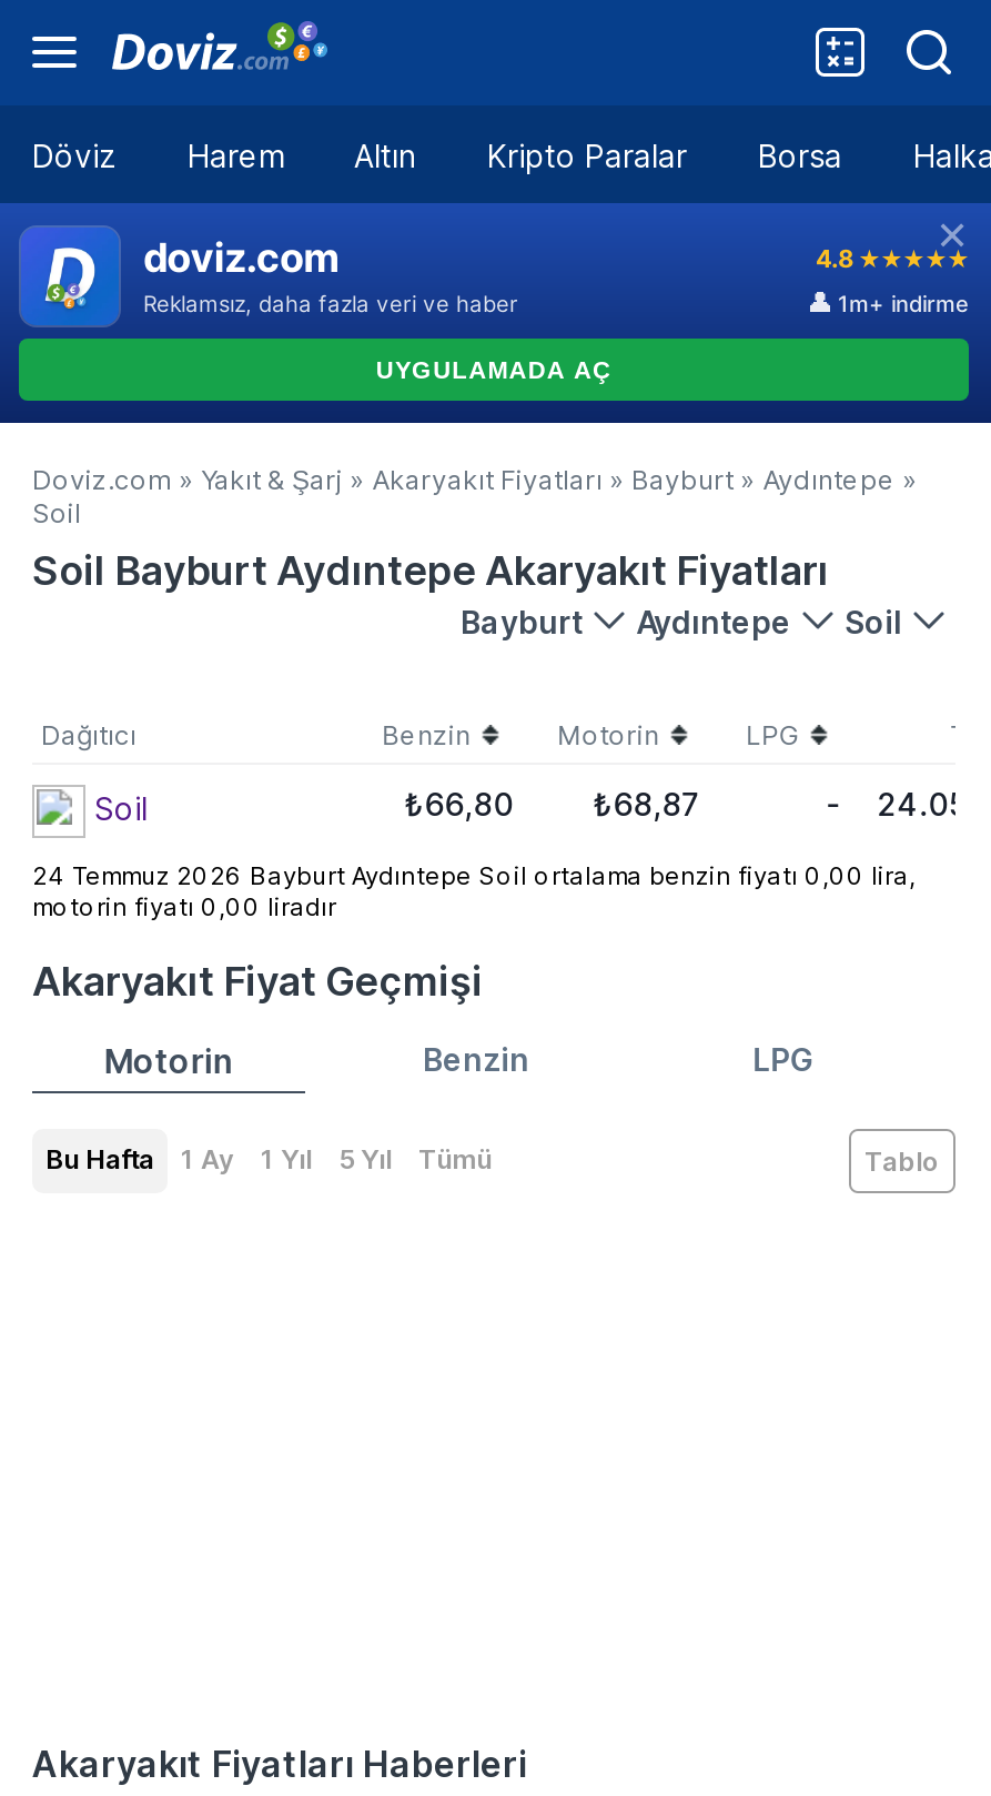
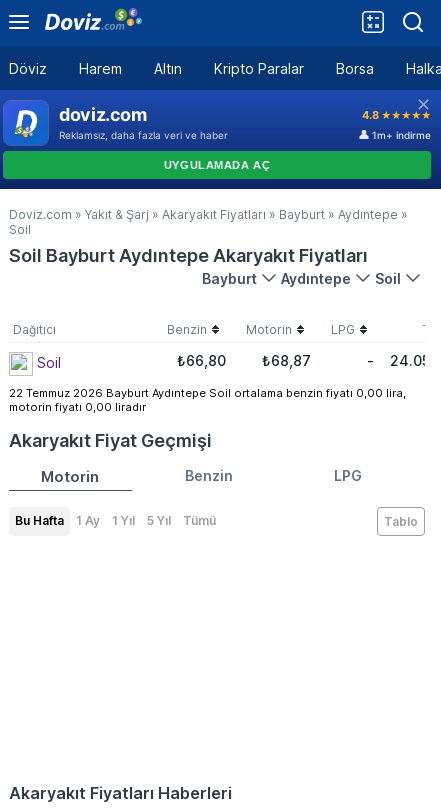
[32,860,916,891] 24 Temmuz 2026 Bayburt Aydıntepe Soil ortalama benzin fiyatı 0,00 lira, -> [9,386,406,400] 22 Temmuz 2026 Bayburt Aydıntepe Soil ortalama benzin fiyatı 0,00 lira,

